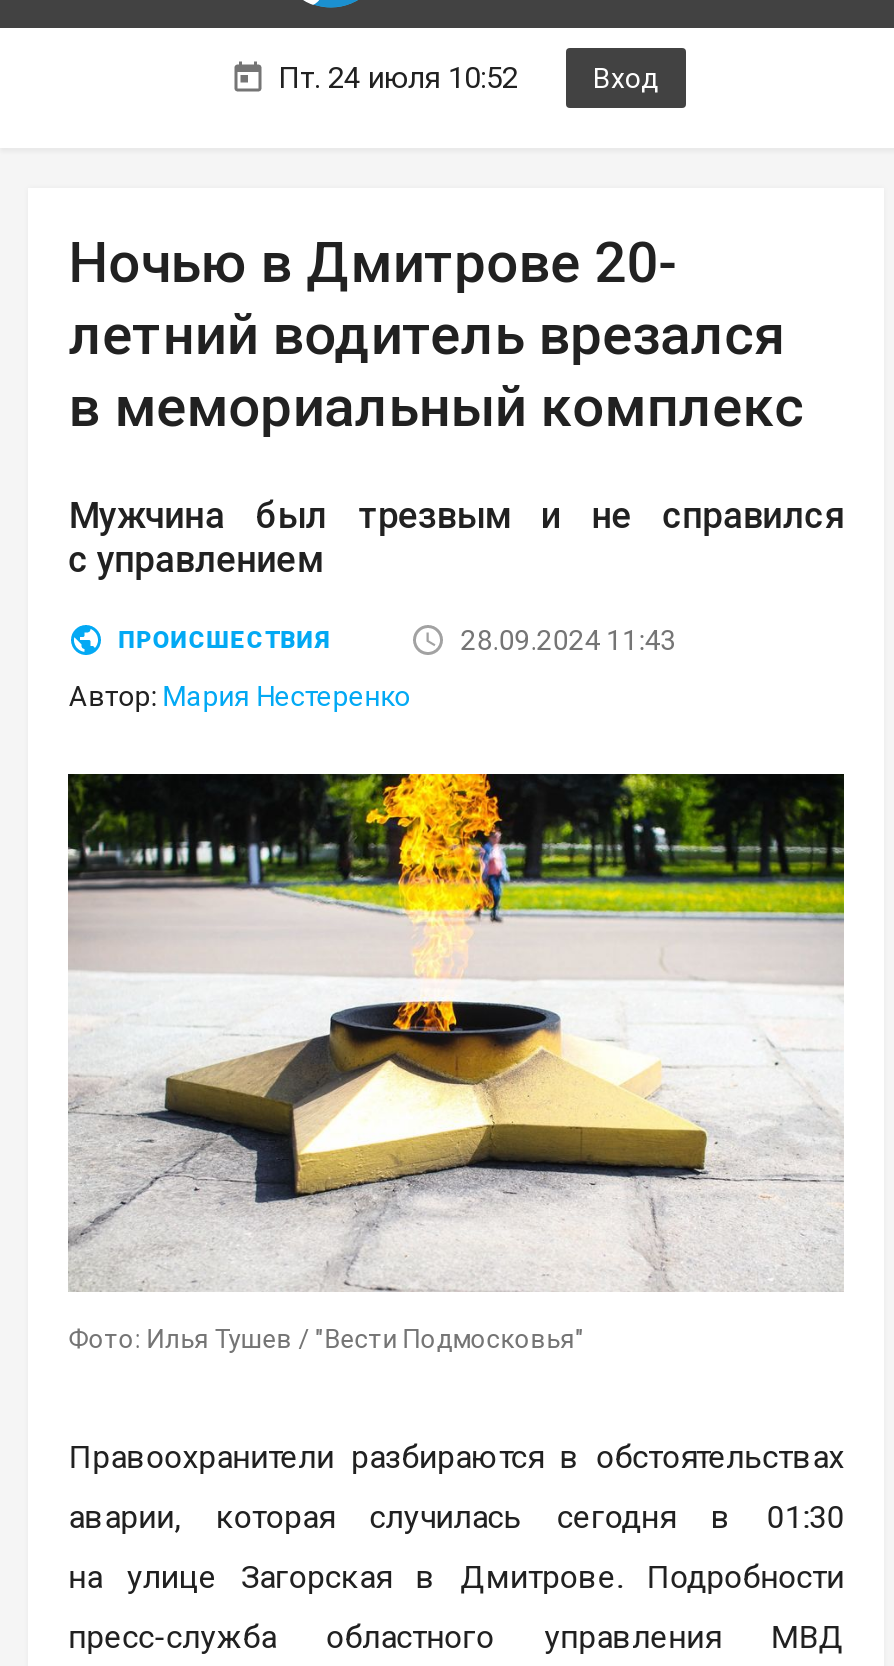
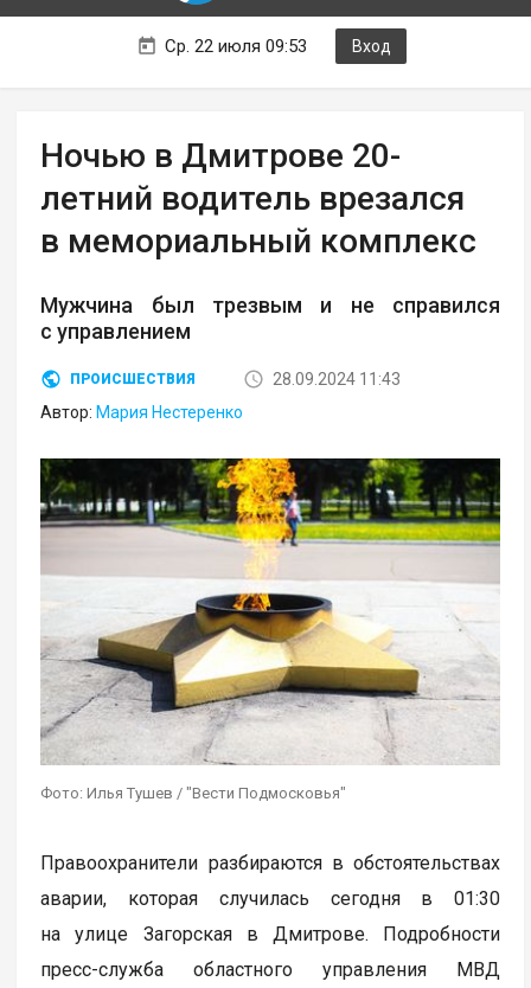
[278,61,518,97] Пт. 24 июля 10:52 -> [165,36,307,57] Ср. 22 июля 09:53

